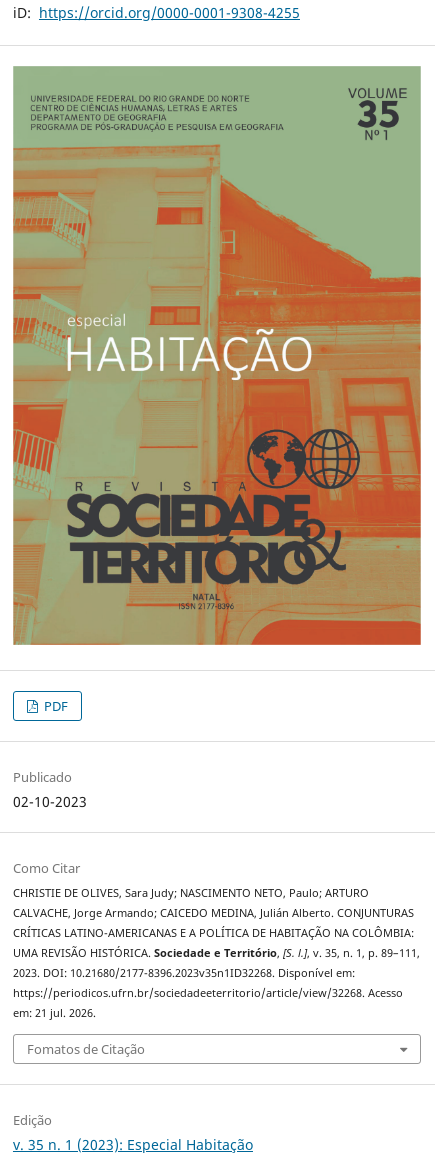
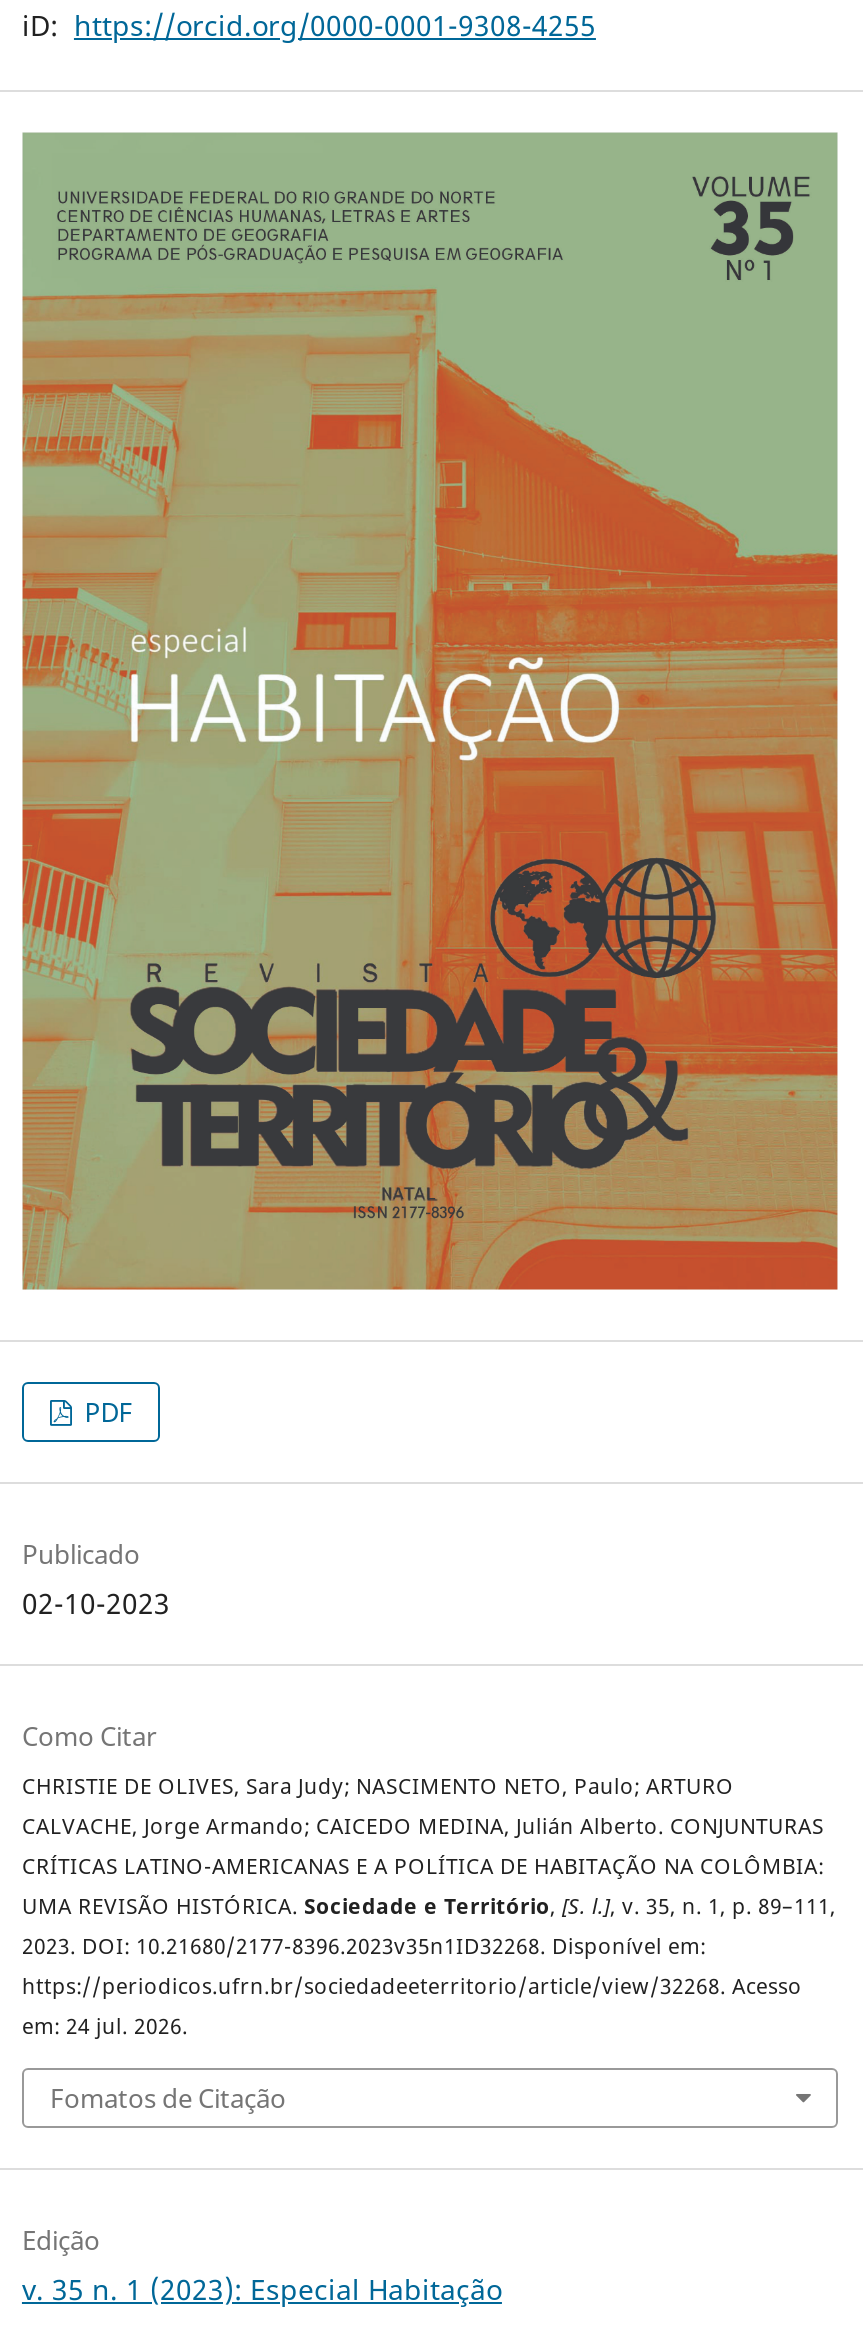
[13,1006,96,1020] em: 21 jul. 2026. -> [22,2013,188,2041] em: 24 jul. 2026.

